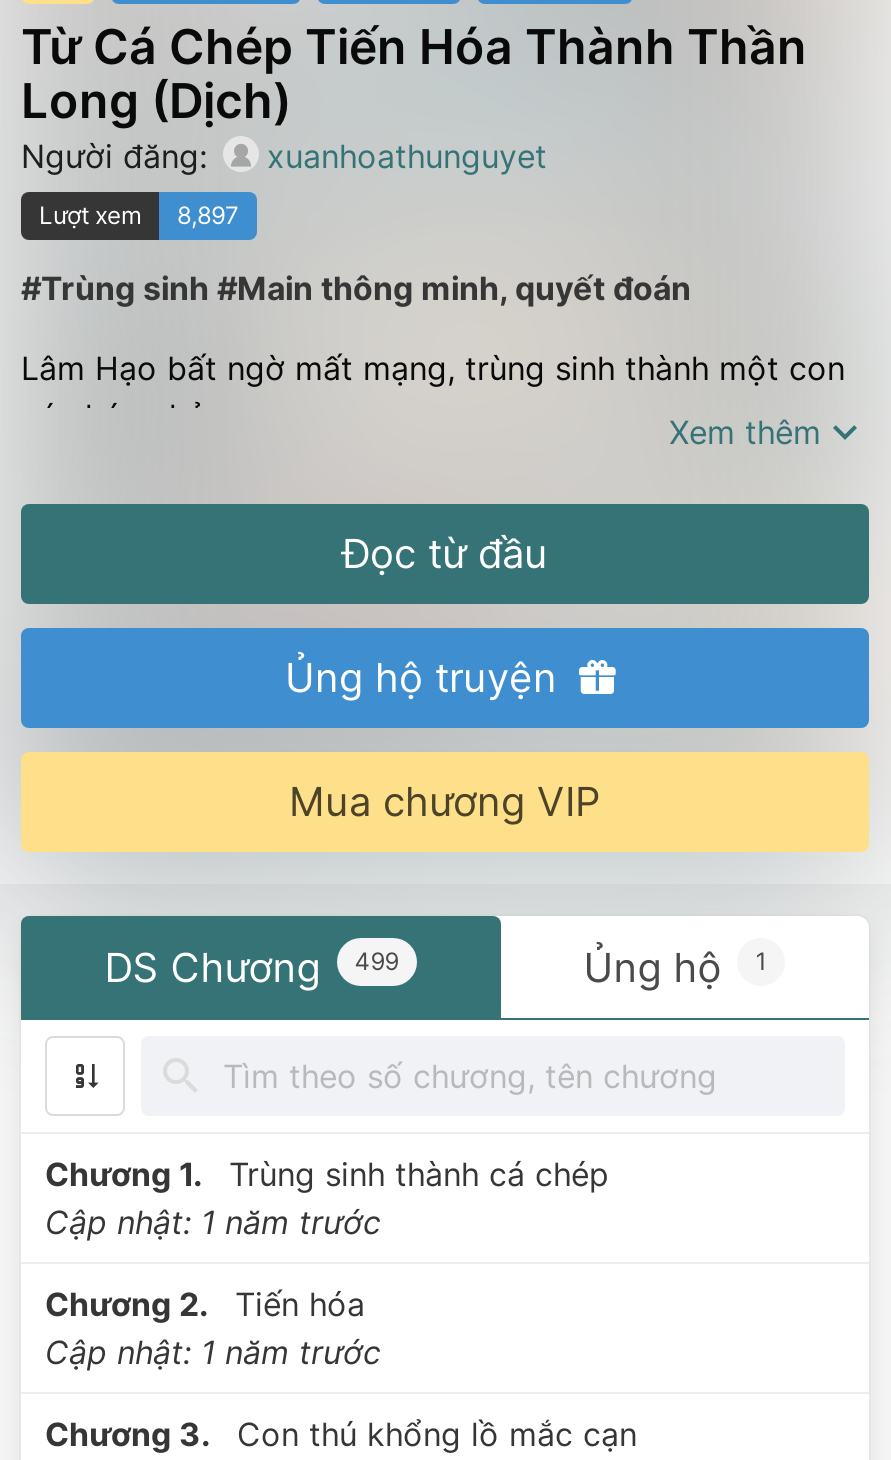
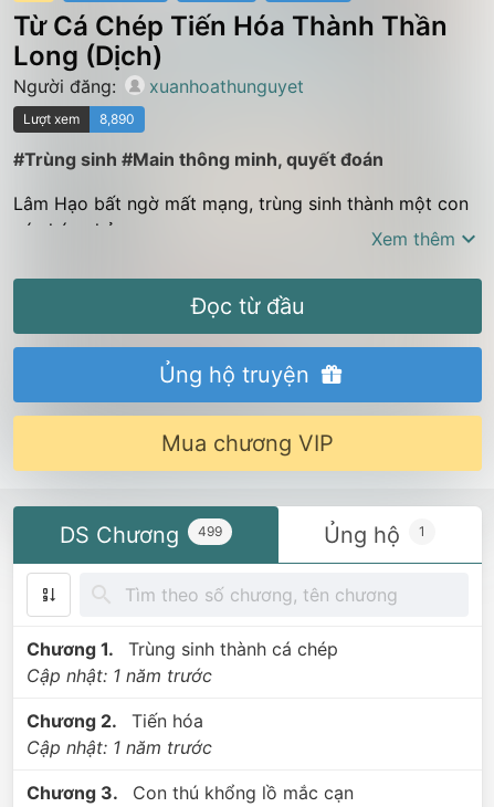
[39,200,239,230] Lượt xem 8,897 -> [23,111,135,127] Lượt xem 8,890

